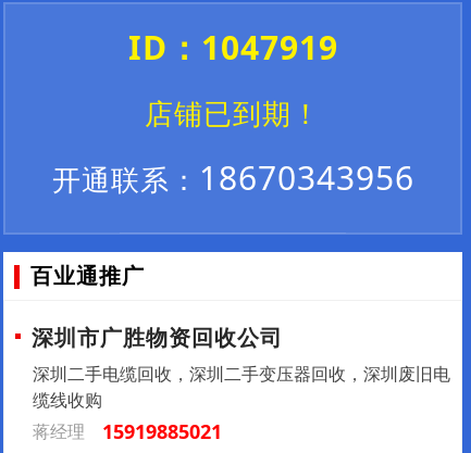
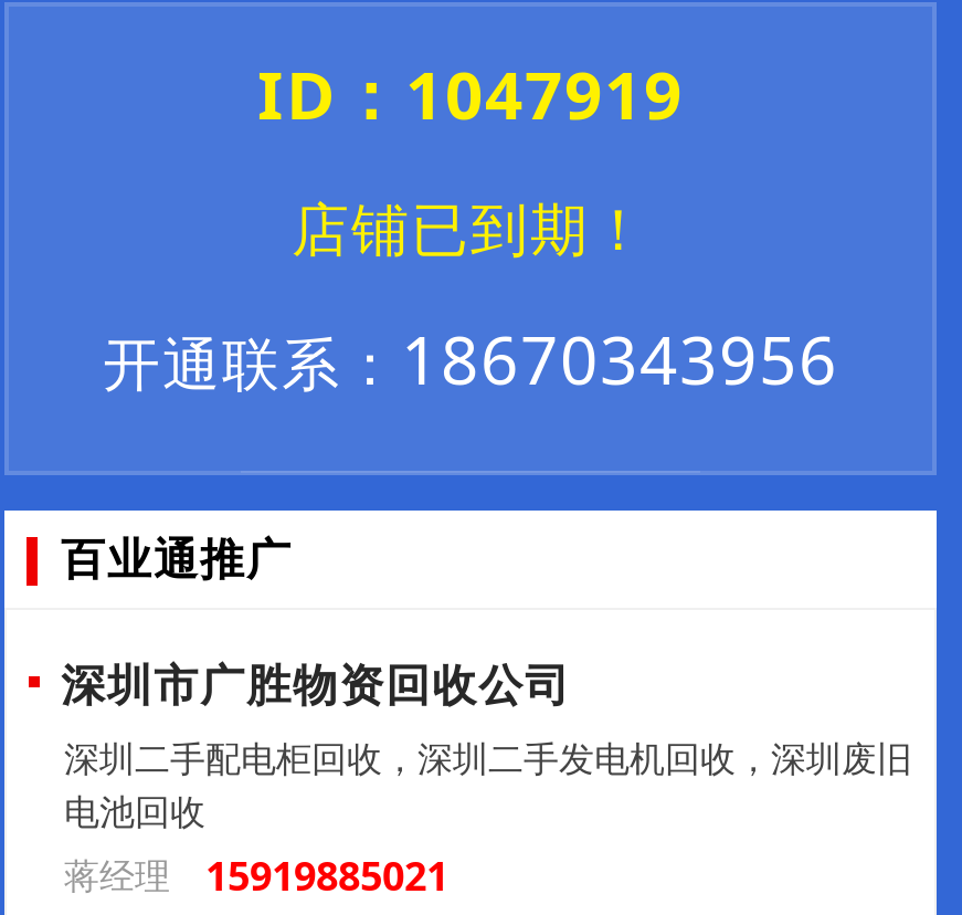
[33,362,450,412] 深圳二手电缆回收，深圳二手变压器回收，深圳废旧电 | 缆线收购 -> [64,734,912,836] 深圳二手配电柜回收，深圳二手发电机回收，深圳废旧 | 电池回收

